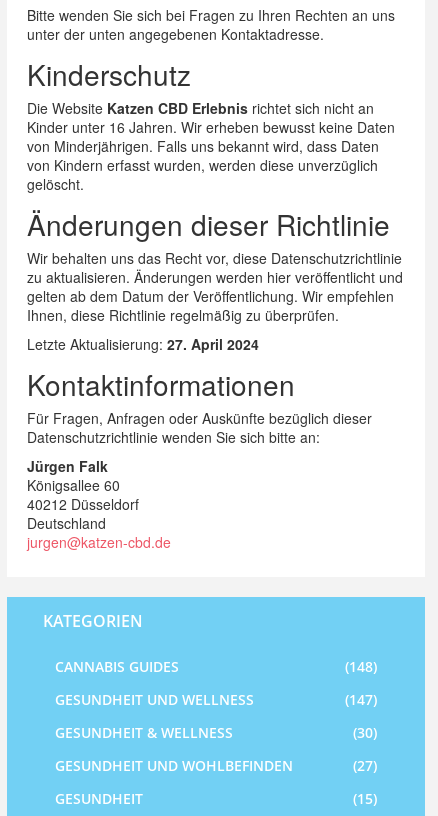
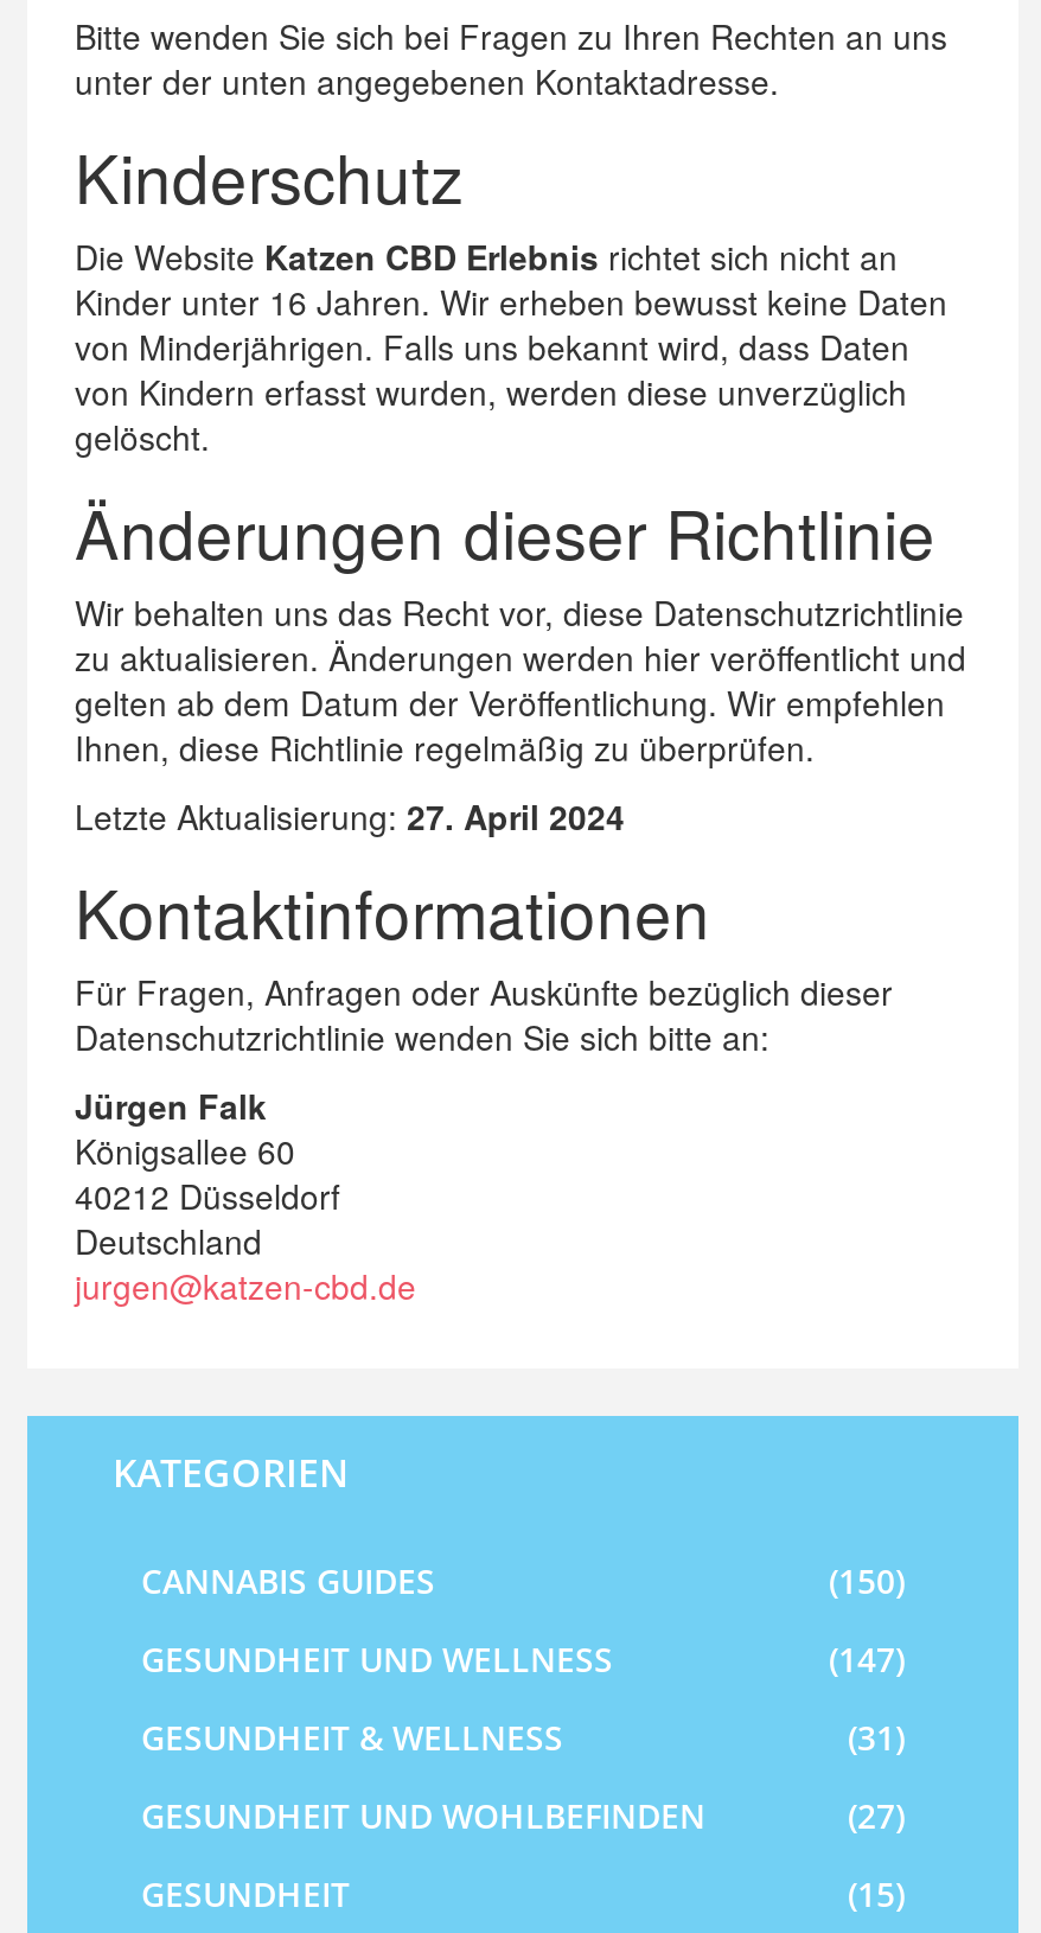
[345,657,377,676] (148) -> [829,1558,905,1603] (150)
[353,723,377,742] (30) -> [848,1715,905,1760] (31)

